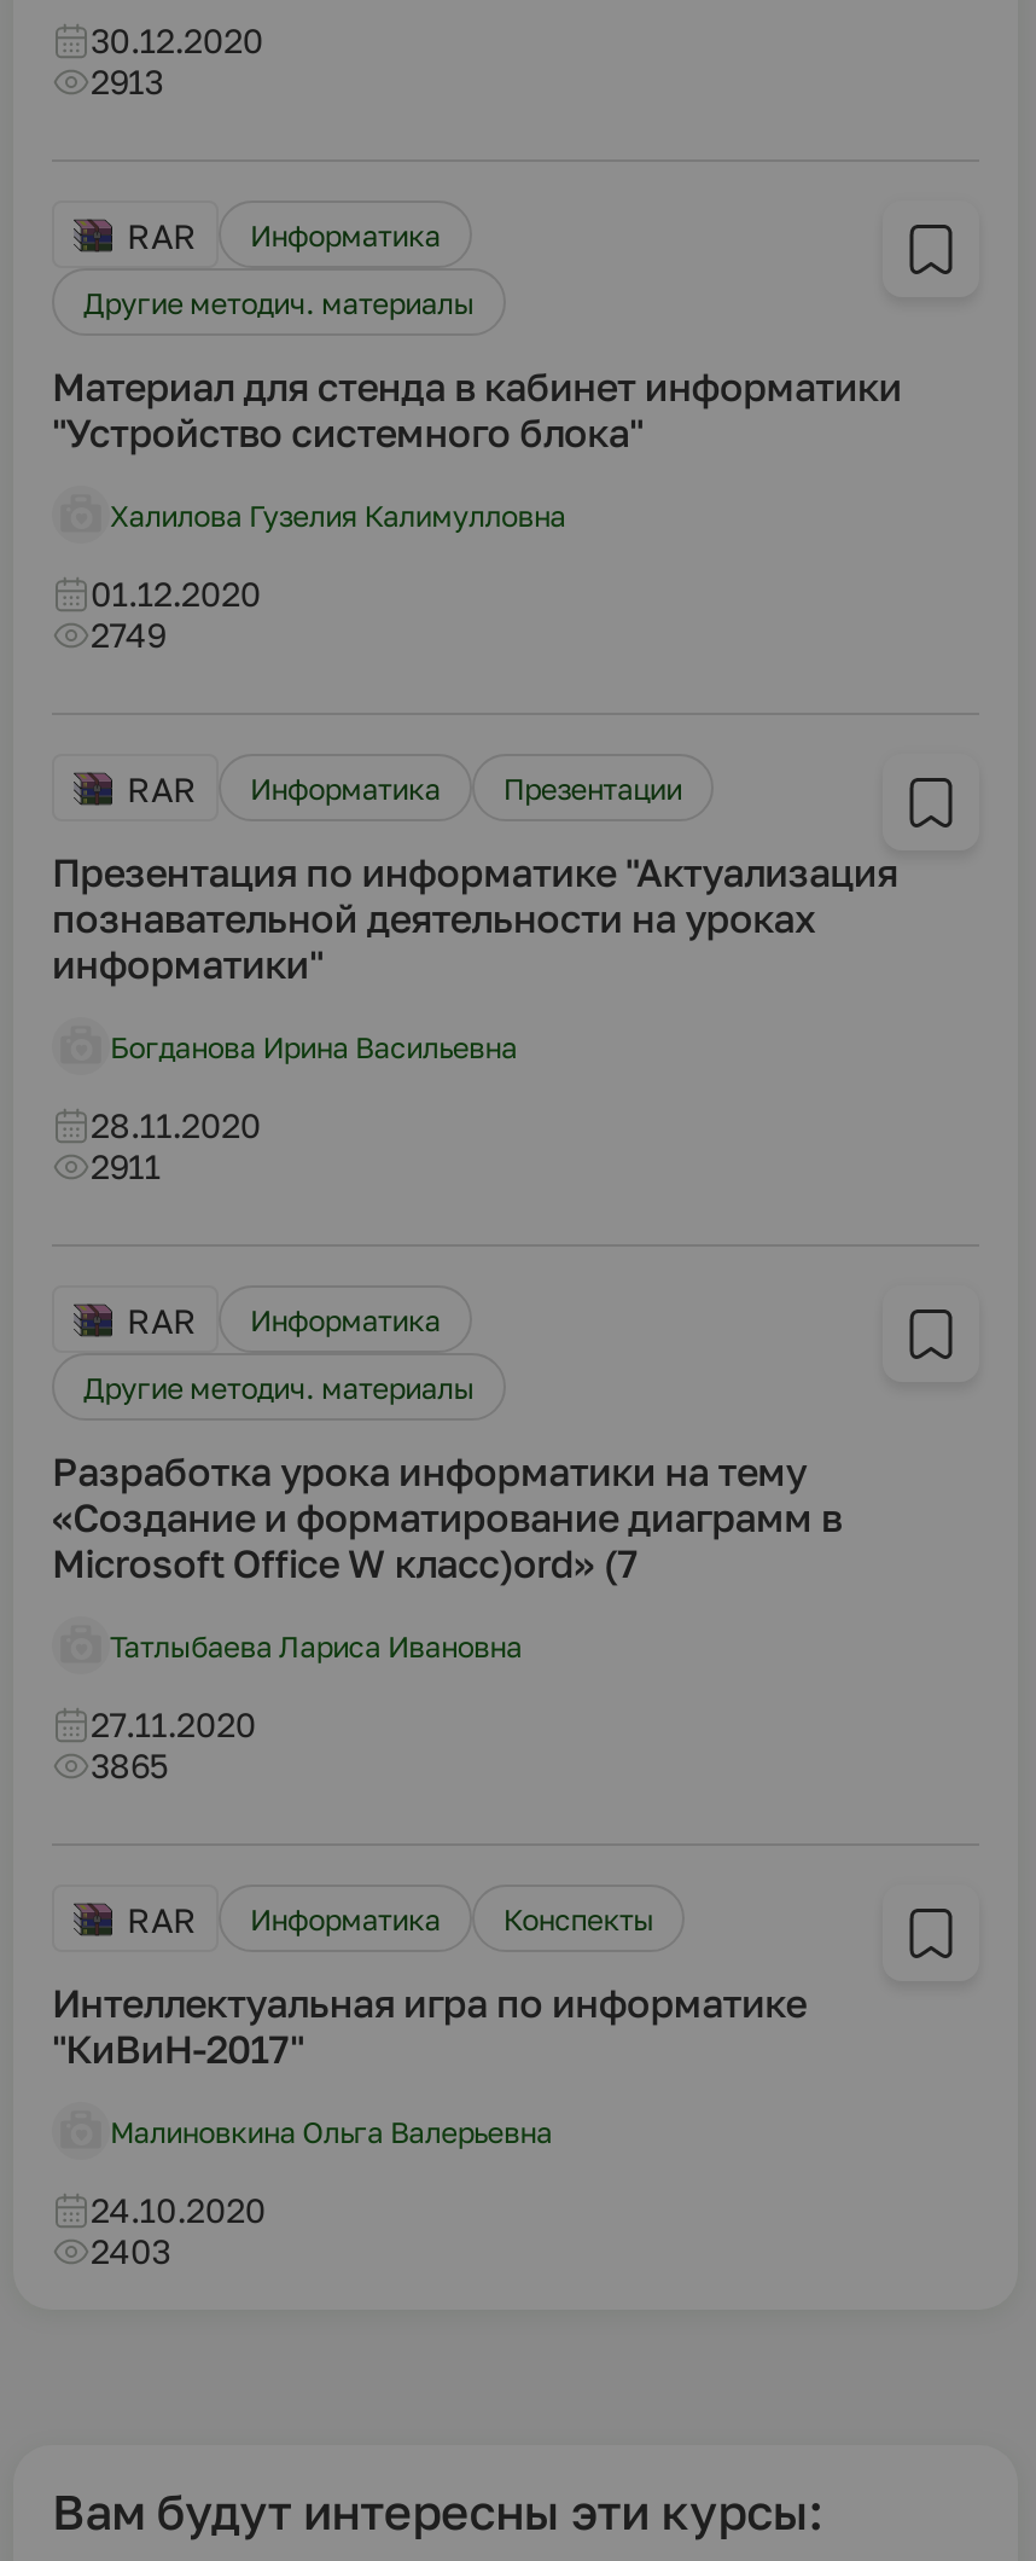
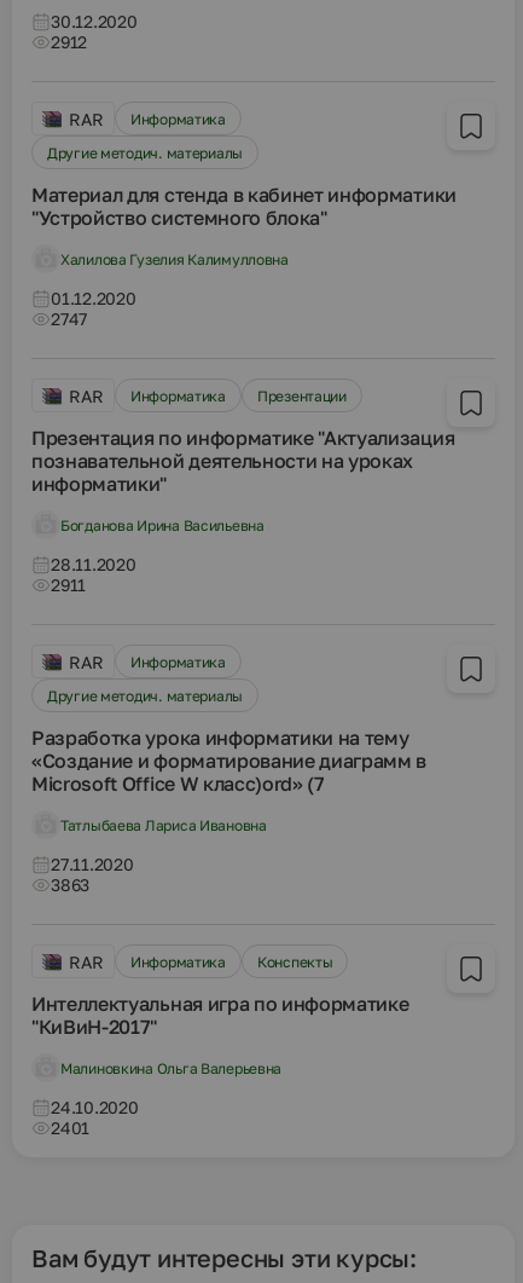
[91,60,163,101] 2913 -> [51,31,87,52] 2912
[91,614,165,655] 2749 -> [51,308,87,329] 2747
[91,1744,168,1785] 3865 -> [51,874,89,895] 3863
[91,2230,170,2271] 2403 -> [51,1117,89,1138] 2401

